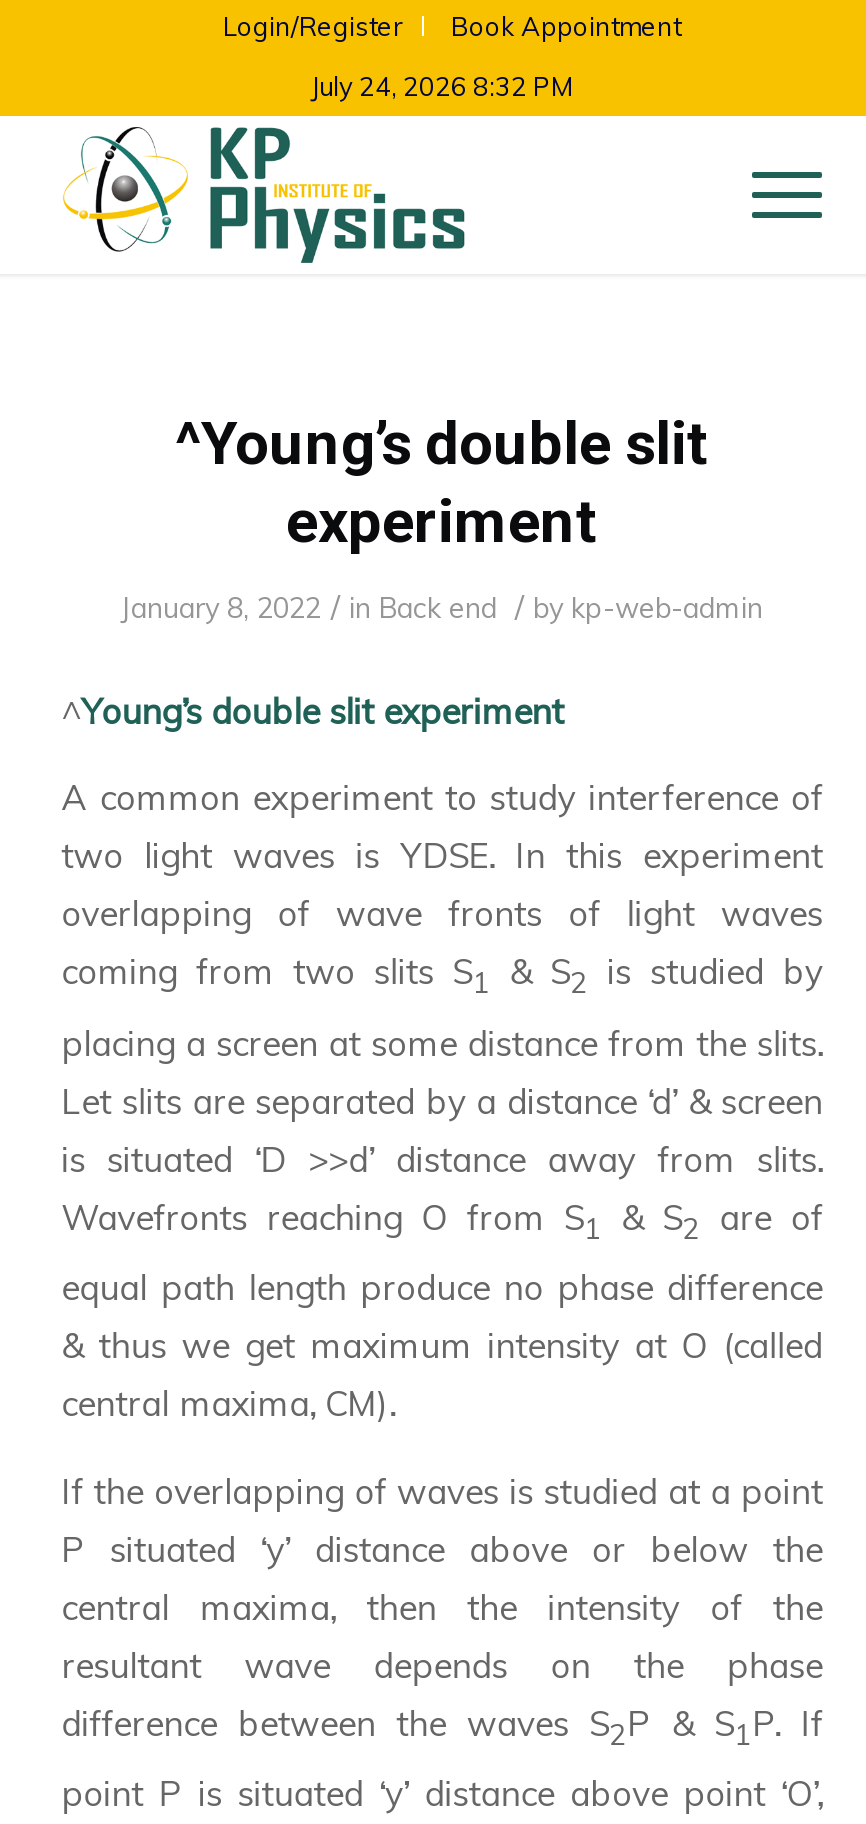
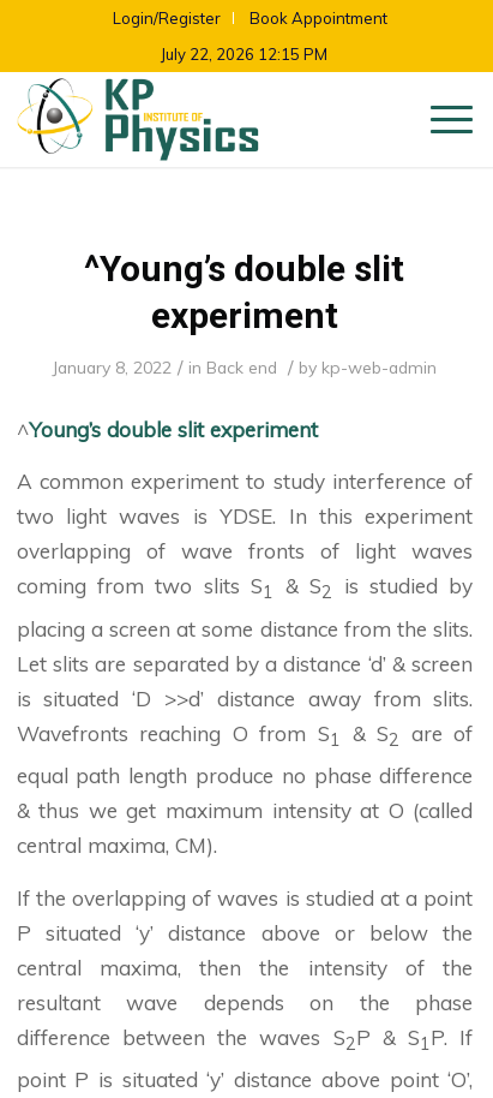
[311,70,573,102] July 24, 2026 8:32 PM -> [161,44,328,64] July 22, 2026 12:15 PM

